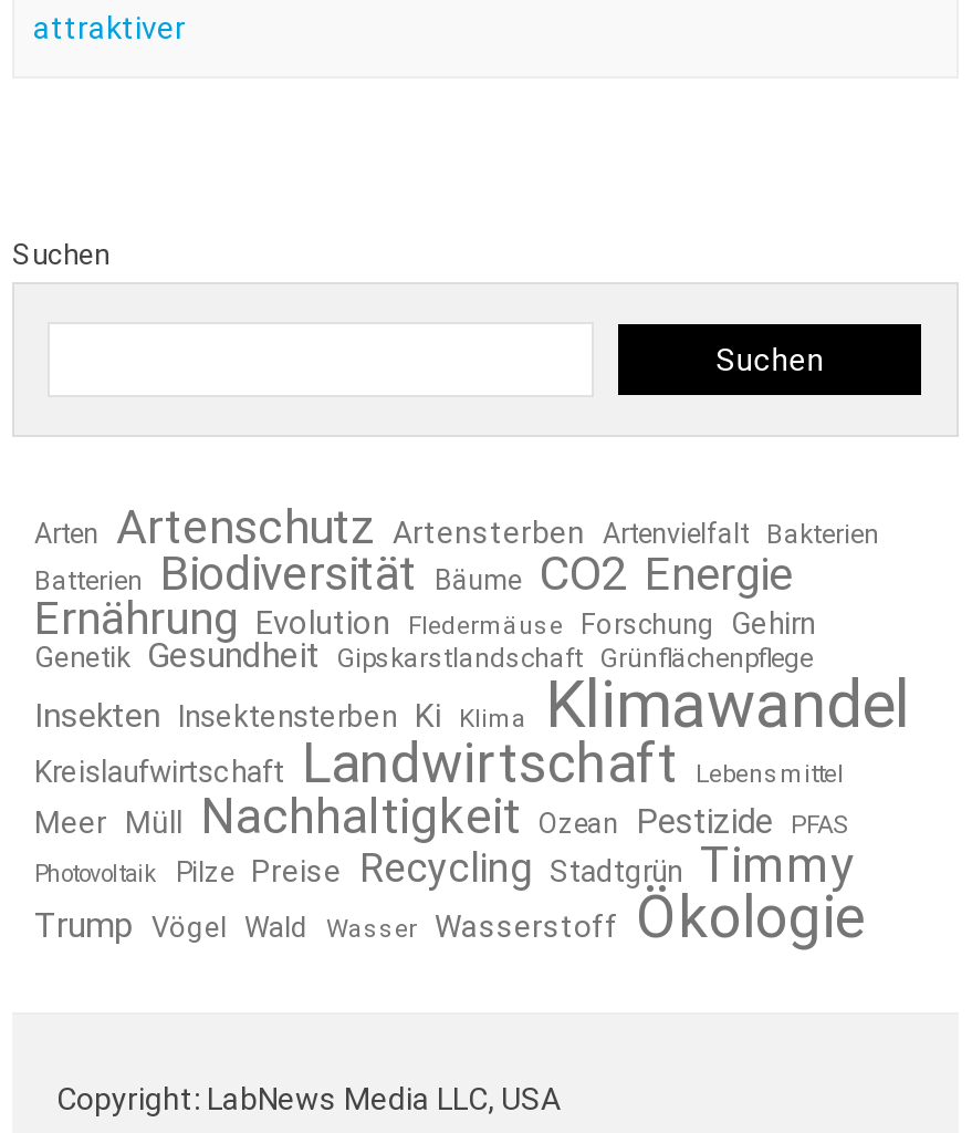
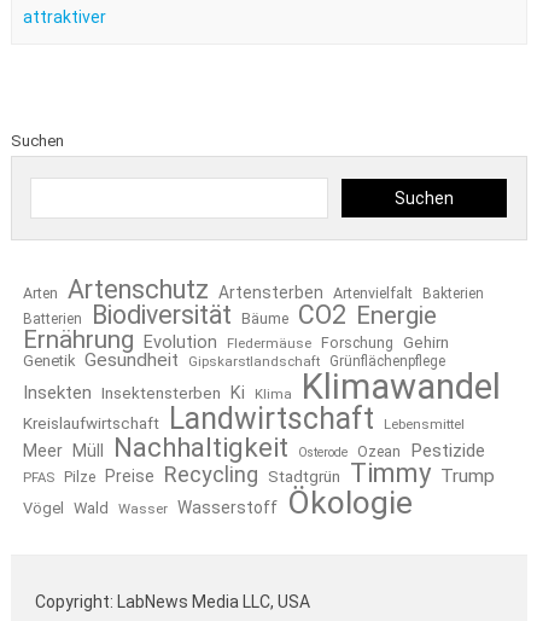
[34,787,866,951] Meer Müll Nachhaltigkeit Ozean Pestizide PFAS | Photovoltaik | Pilze Preise Recycling Stadtgrün Timmy | Trump Vögel Wald Wasser Wasserstoff Ökologie -> [23,432,495,521] Meer Müll Nachhaltigkeit | Osterode | Ozean Pestizide | PFAS Pilze Preise Recycling Stadtgrün Timmy Trump | Vögel Wald Wasser Wasserstoff Ökologie

